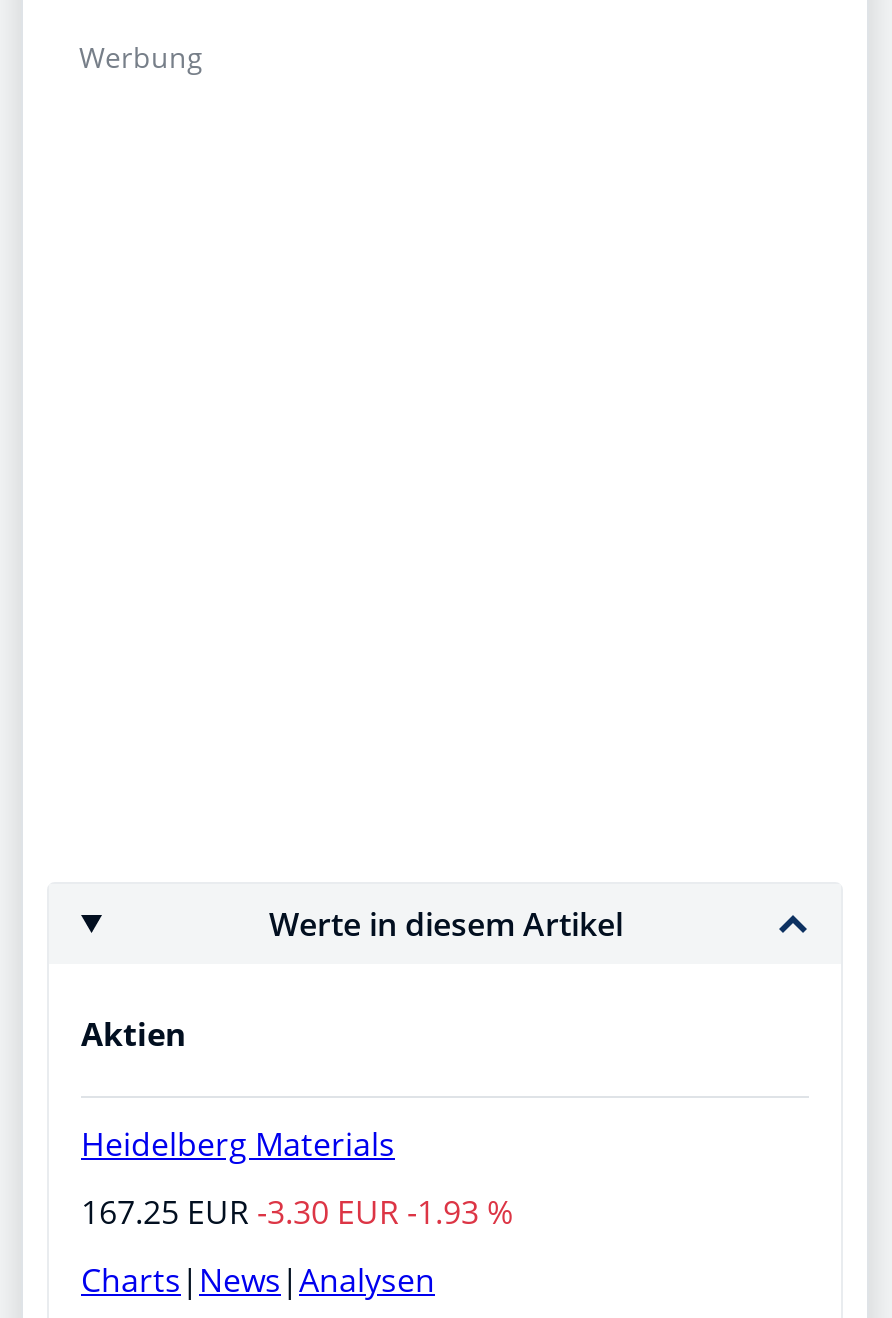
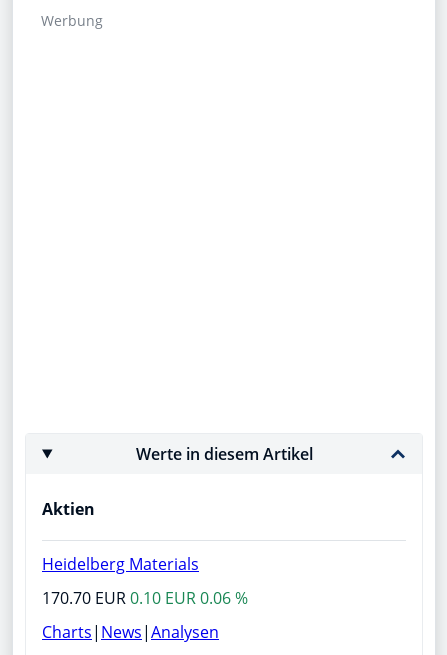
[81,1190,513,1234] 167.25 EUR -3.30 EUR -1.93 % -> [42,587,248,609] 170.70 EUR 0.10 EUR 0.06 %

